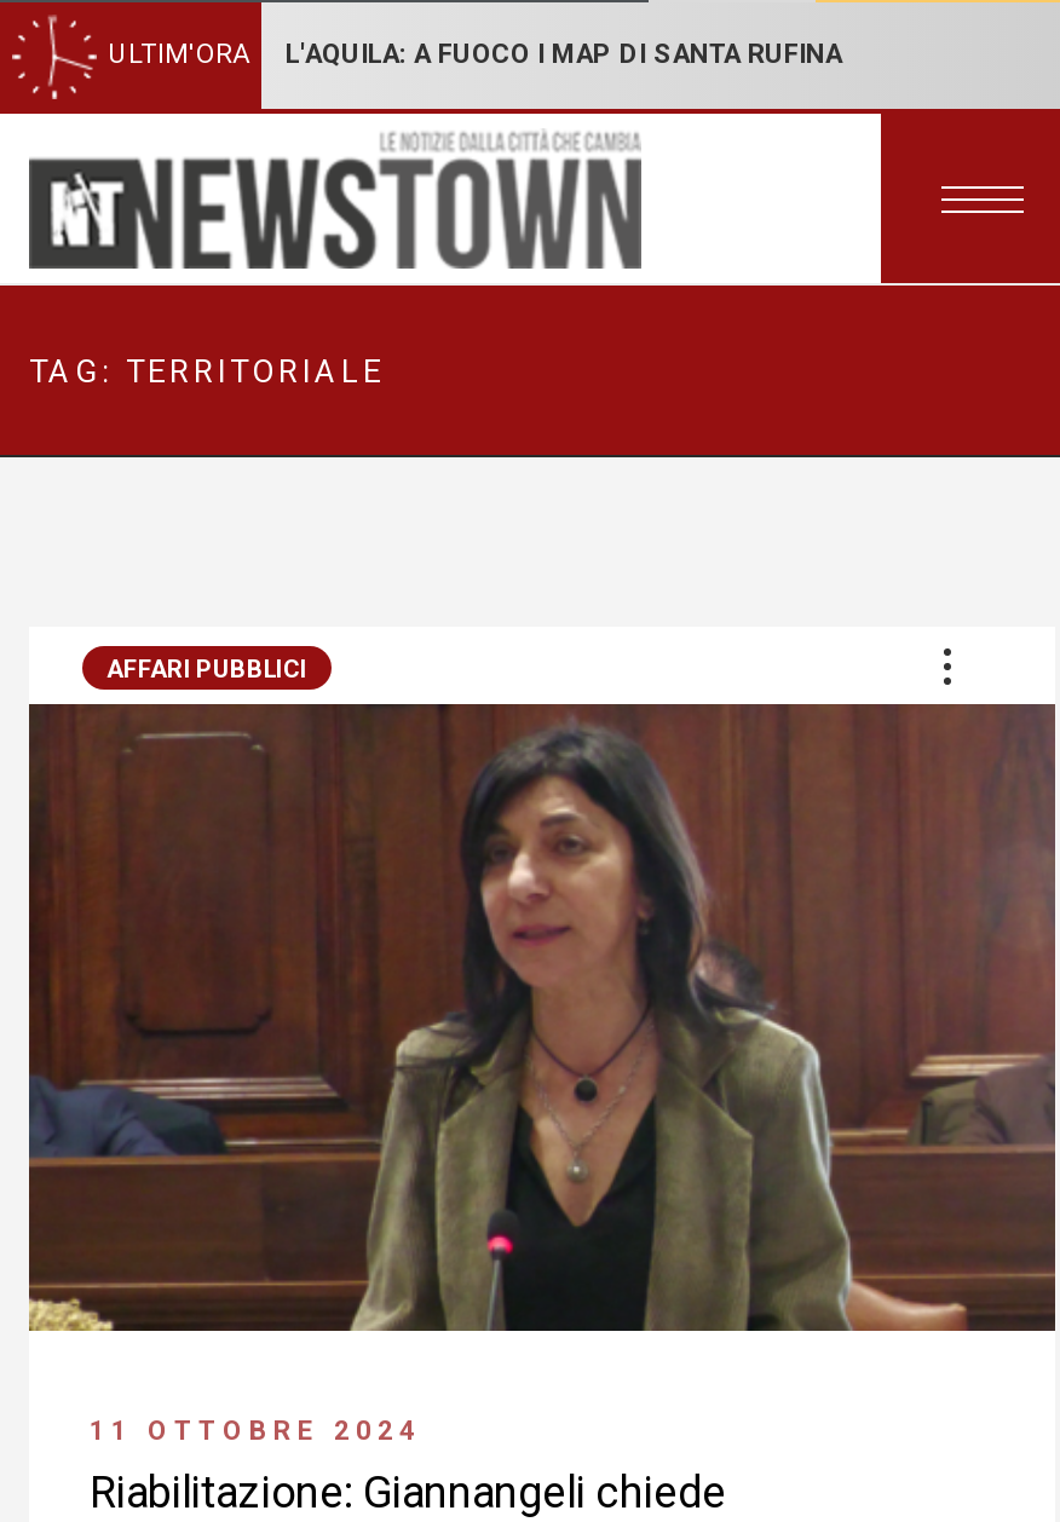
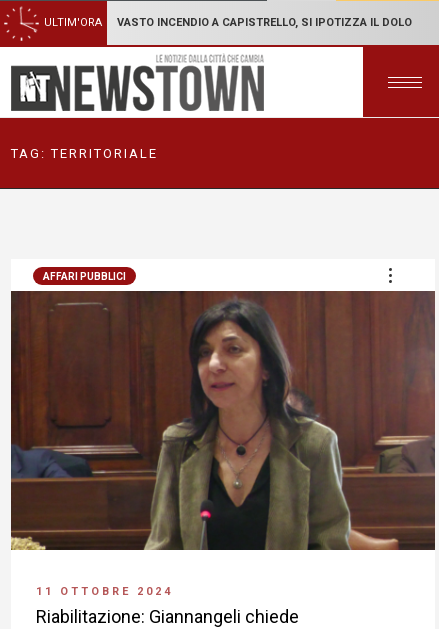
[286,39,842,70] L'AQUILA: A FUOCO I MAP DI SANTA RUFINA -> [117,16,412,29] VASTO INCENDIO A CAPISTRELLO, SI IPOTIZZA IL DOLO

